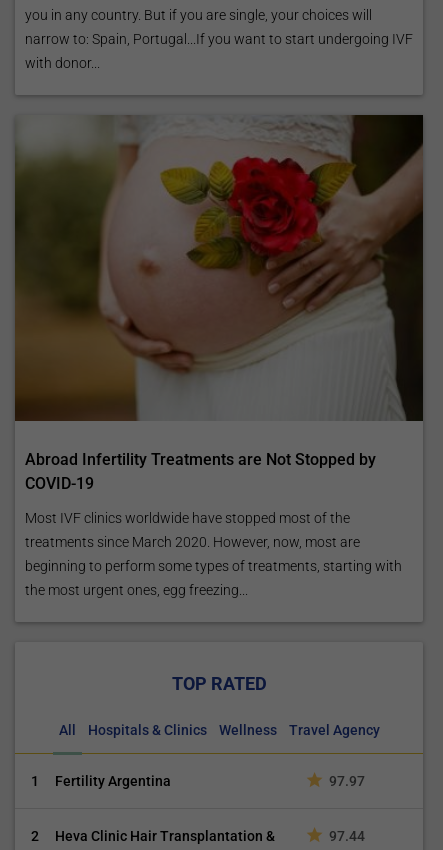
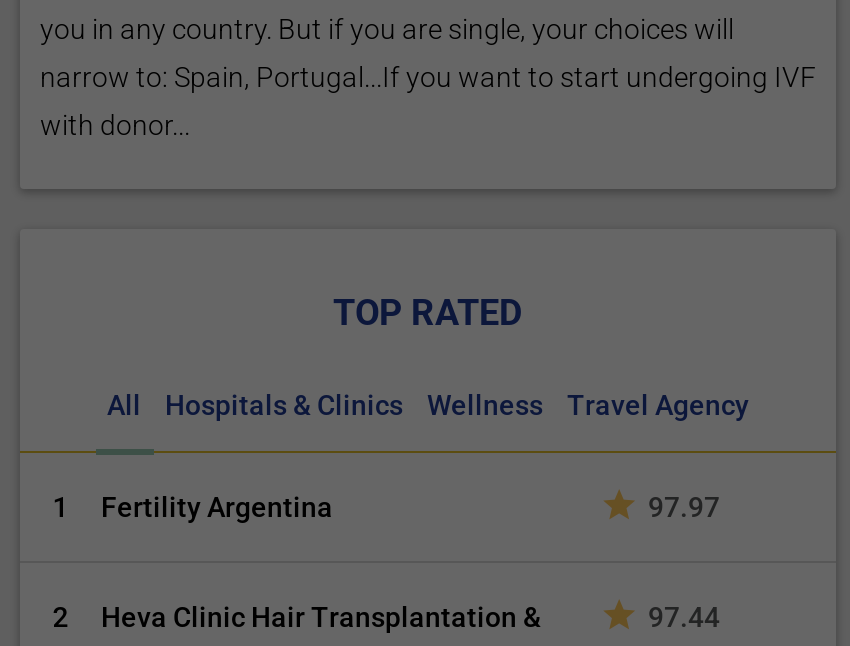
[14,114,424,597] [image] | Abroad Infertility Treatments are Not Stopped by | COVID-19 | Most IVF clinics worldwide have stopped most of the | treatments since March 2020. However, now, most are | beginning to perform some types of treatments, starting with | the most urgent ones, egg freezing... -> none

